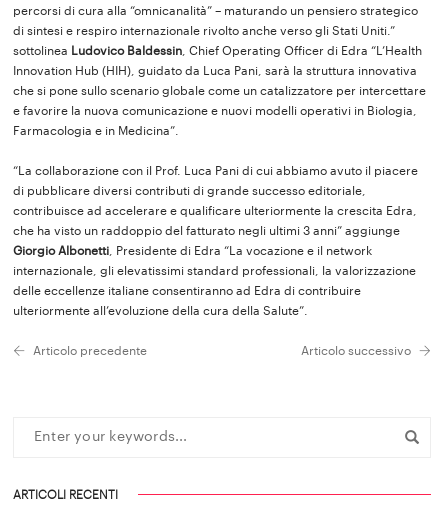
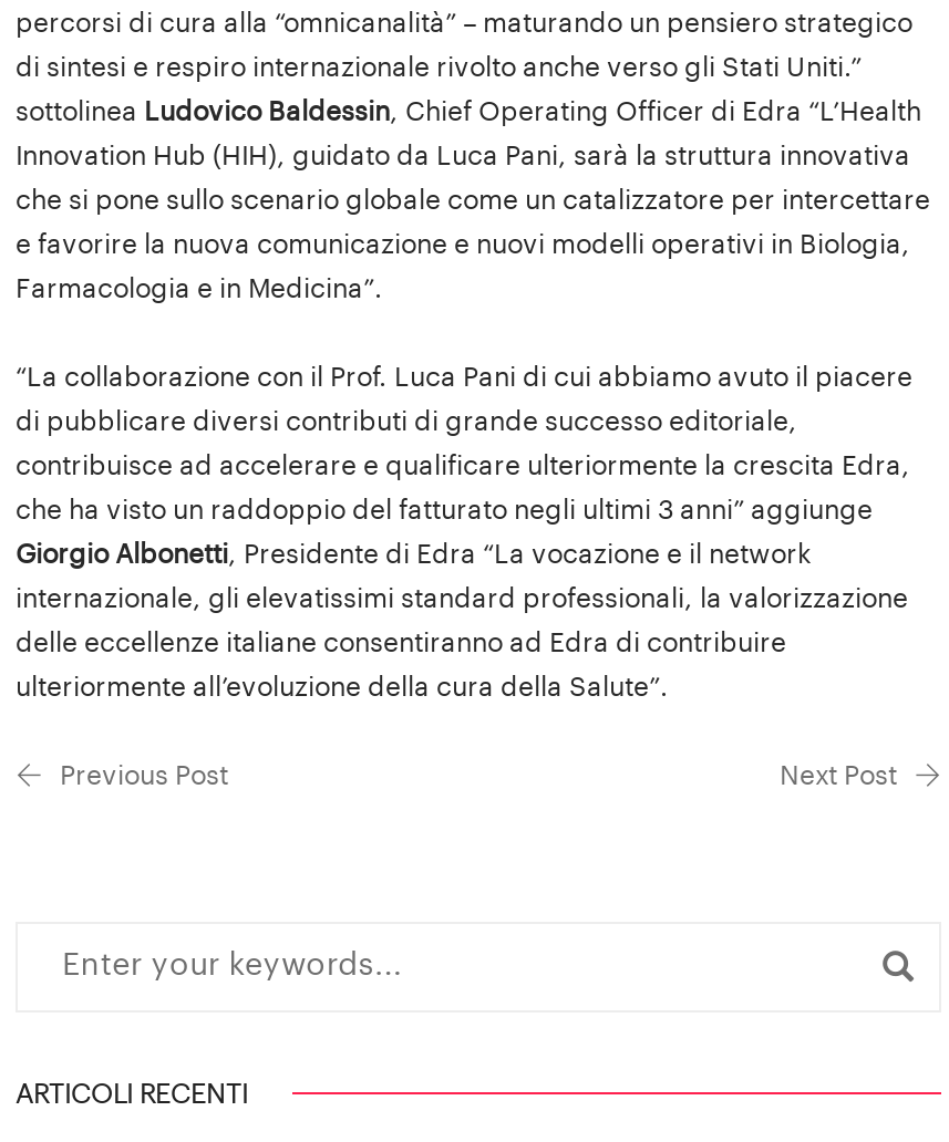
[33,345,411,357] Articolo precedente | Articolo successivo -> [60,762,897,789] Previous Post | Next Post

